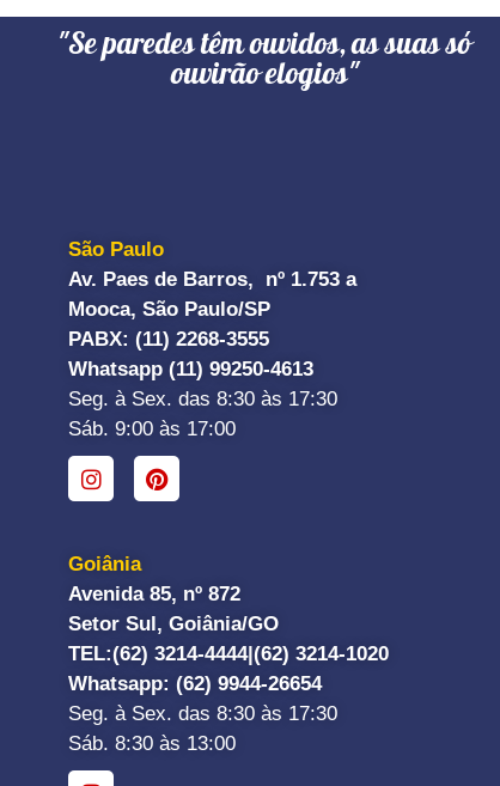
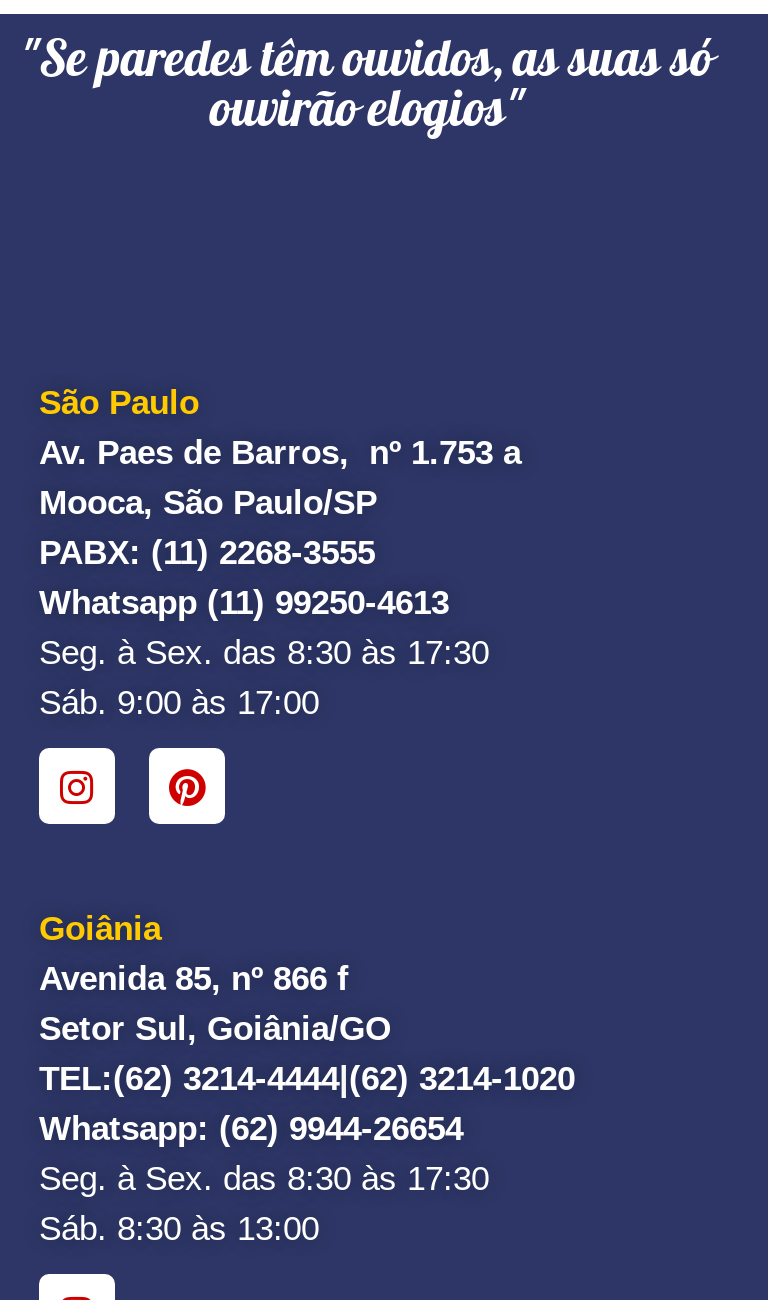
[68,583,240,605] Avenida 85, nº 872 -> [39,960,349,998] Avenida 85, nº 866 f

